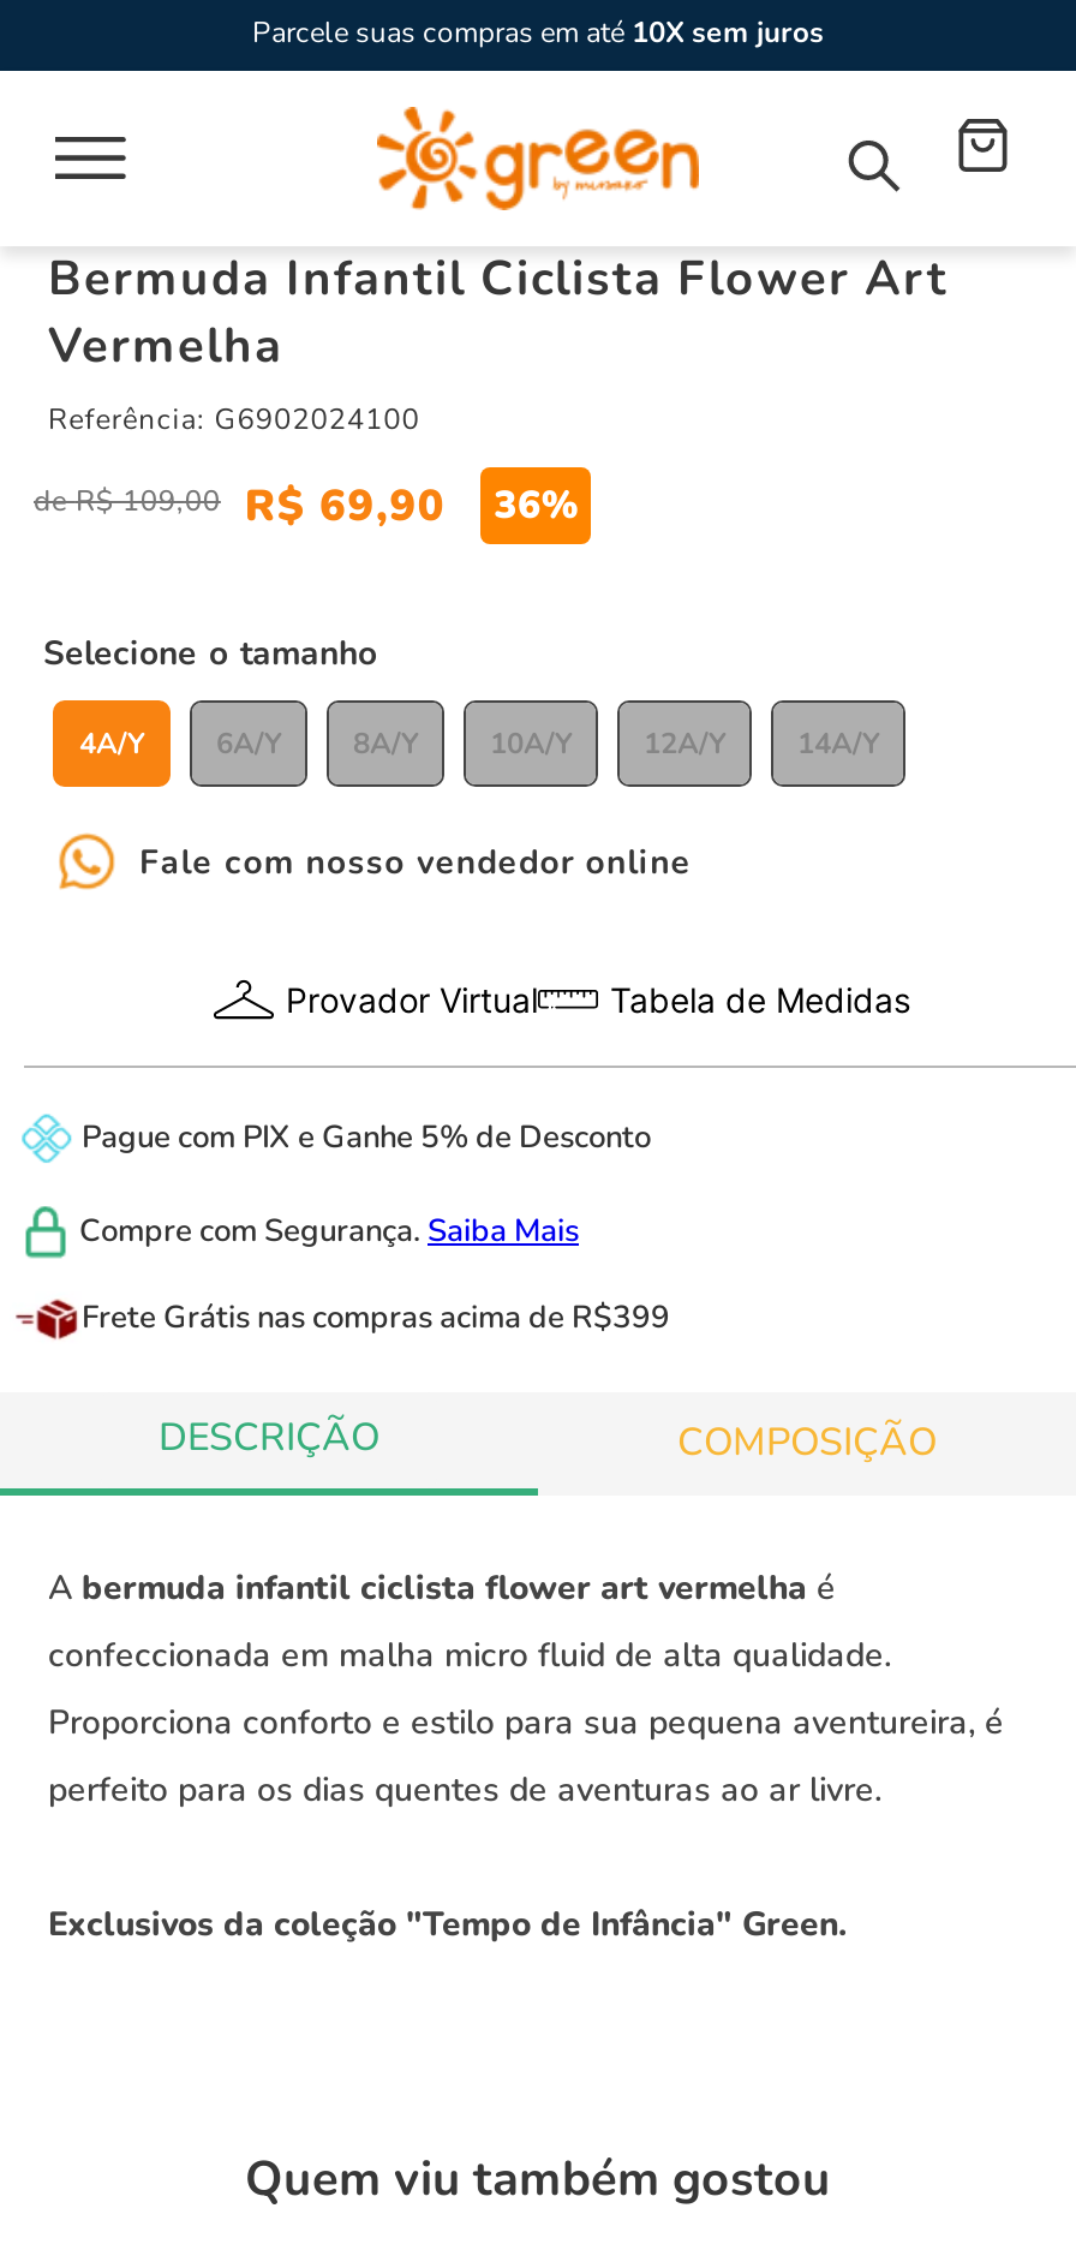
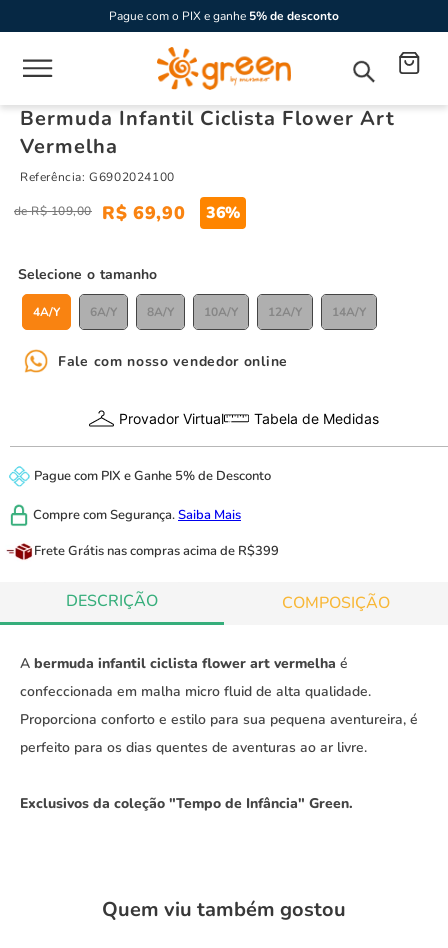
[252,13,824,52] Parcele suas compras em até 10X sem juros -> [109,8,339,24] Pague com o PIX e ganhe 5% de desconto

